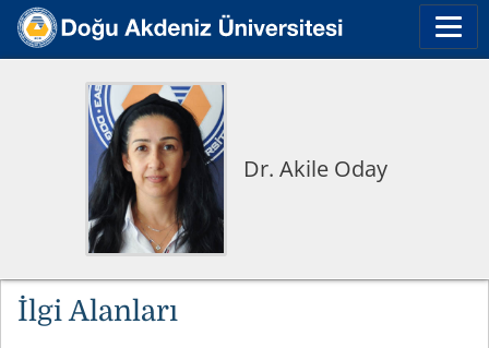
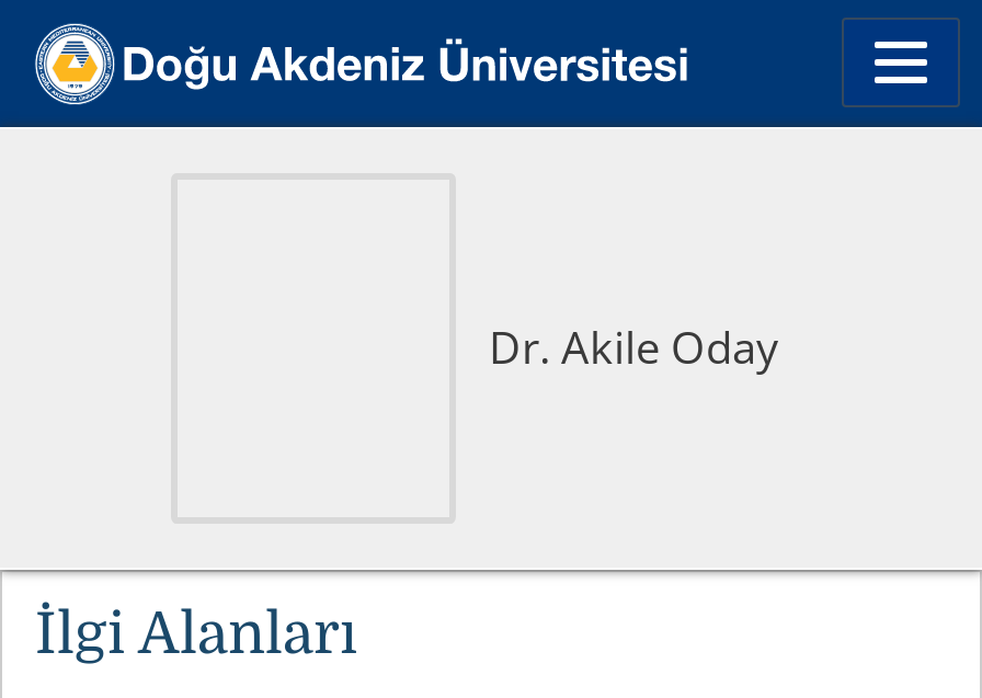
[87,84,225,254] [image] -> none

